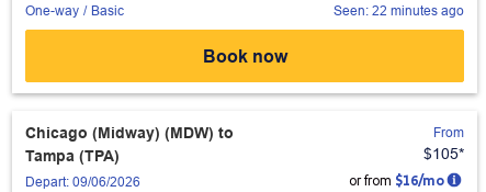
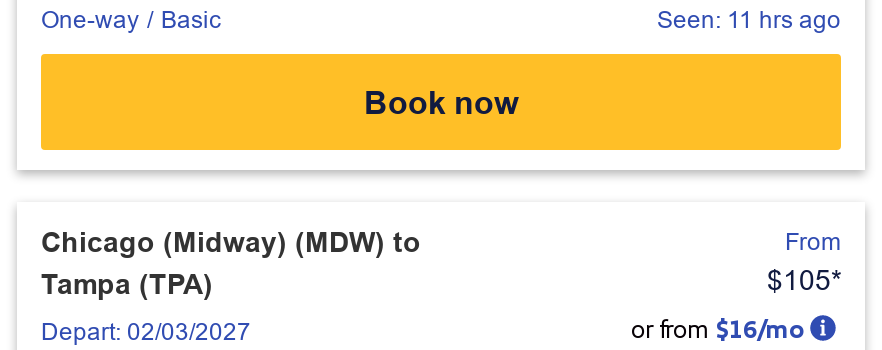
[334,3,464,18] Seen: 22 minutes ago -> [657,5,841,33] Seen: 11 hrs ago
[25,175,140,190] Depart: 09/06/2026 -> [41,318,251,346] Depart: 02/03/2027

